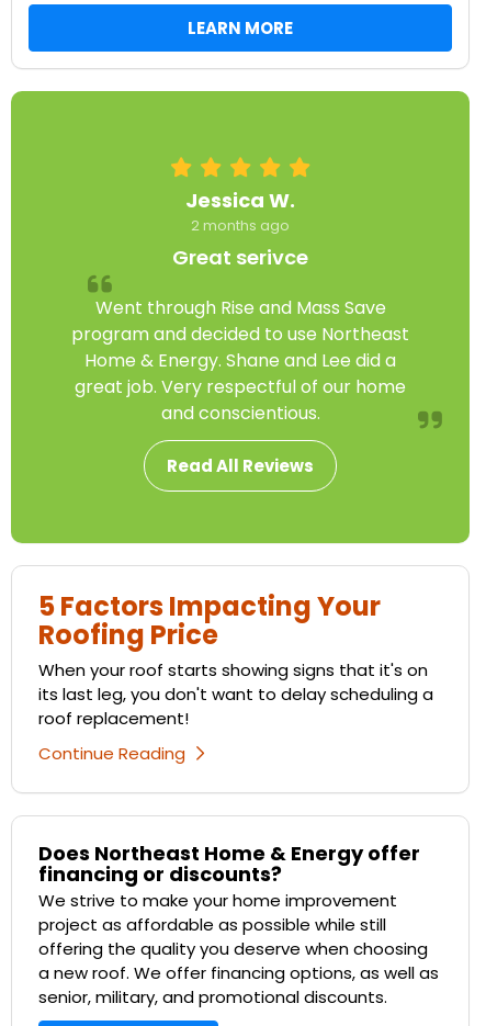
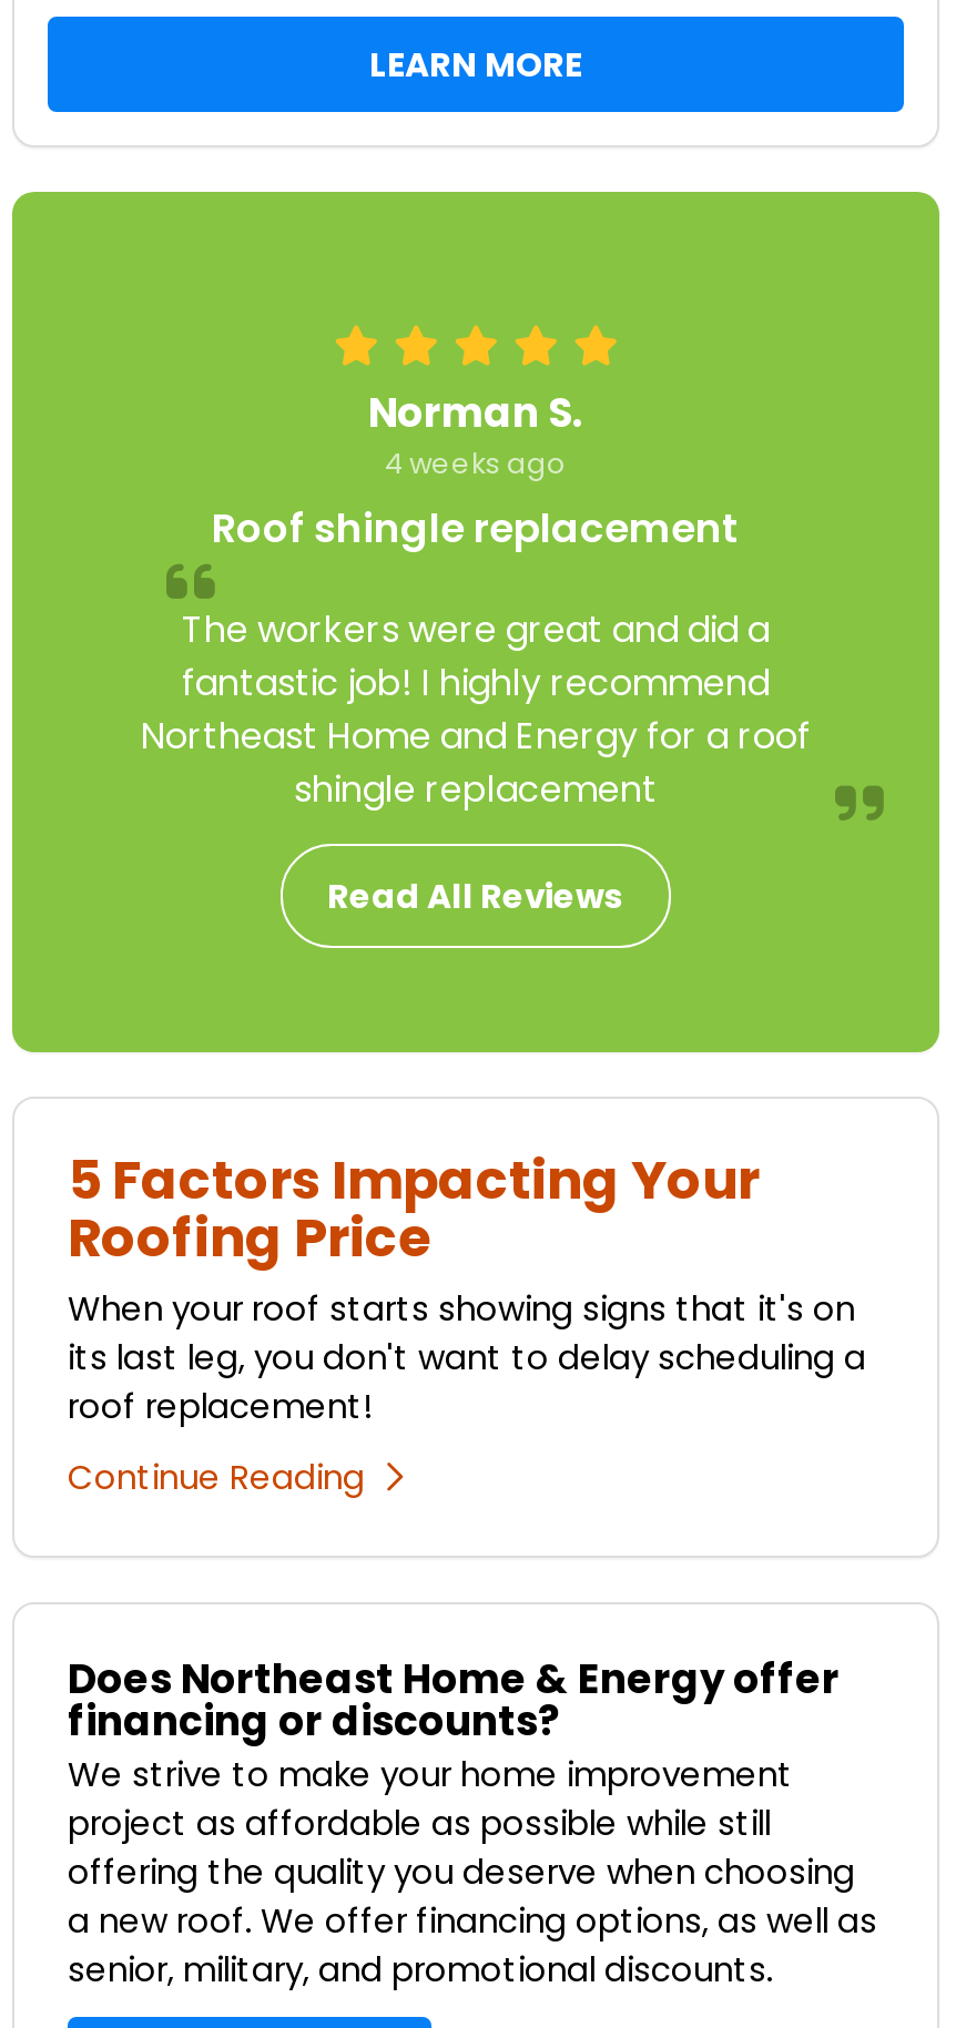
[172,187,308,272] Jessica W. | 2 months ago | Great serivce -> [212,386,740,557] Norman S. | 4 weeks ago | Roof shingle replacement
[71,296,409,426] Went through Rise and Mass Save | program and decided to use Northeast | Home & Energy. Shane and Lee did a | great job. Very respectful of our home | and conscientious. -> [141,605,811,816] The workers were great and did a | fantastic job! I highly recommend | Northeast Home and Energy for a roof | shingle replacement

